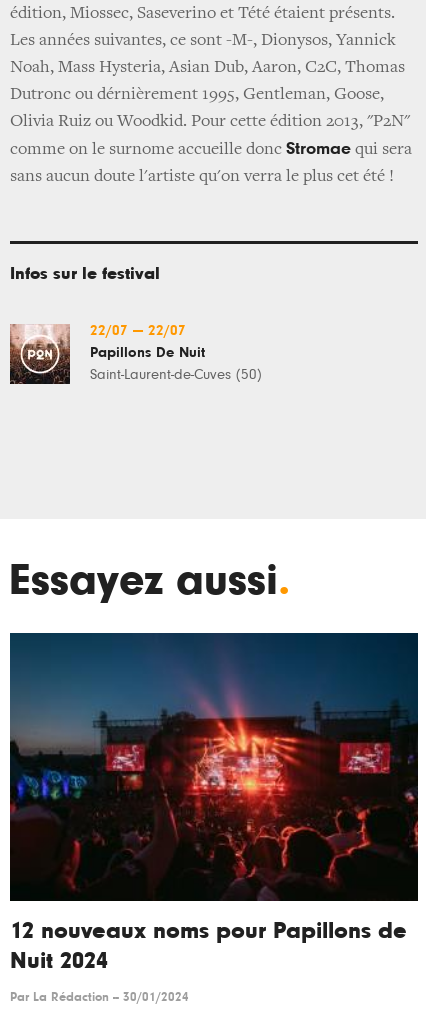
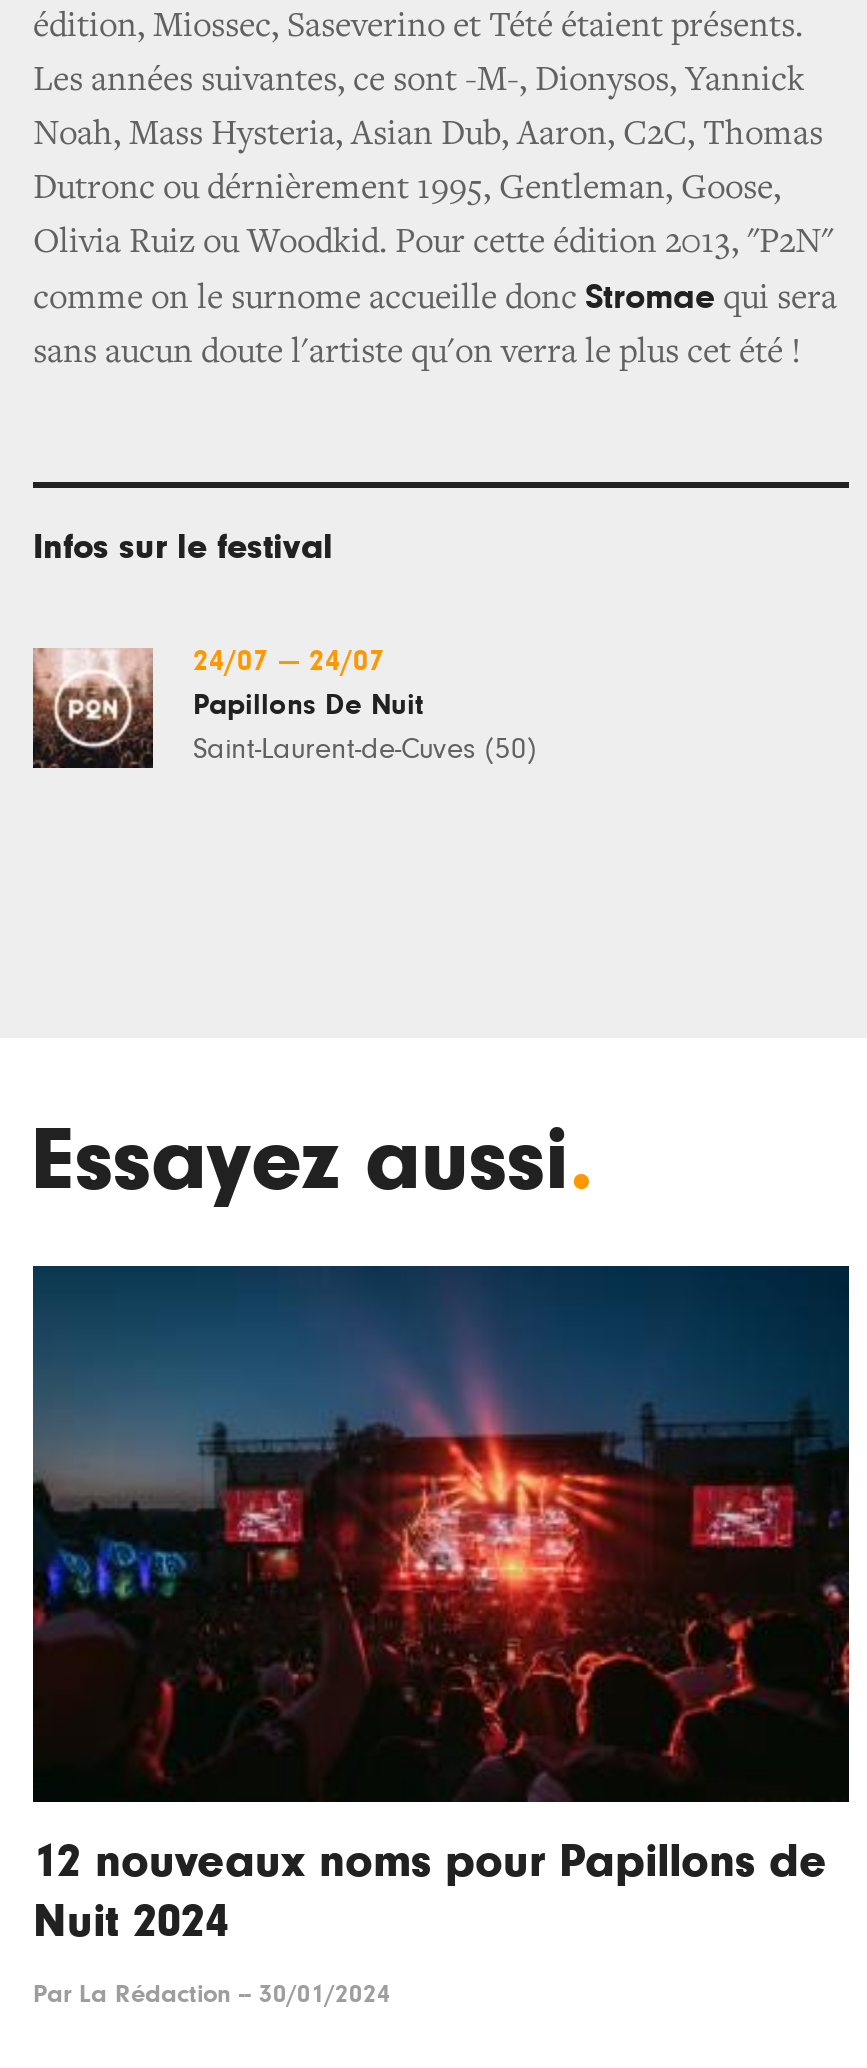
[90,323,186,338] 22/07 — 22/07 -> [193,647,385,677] 24/07 — 24/07

